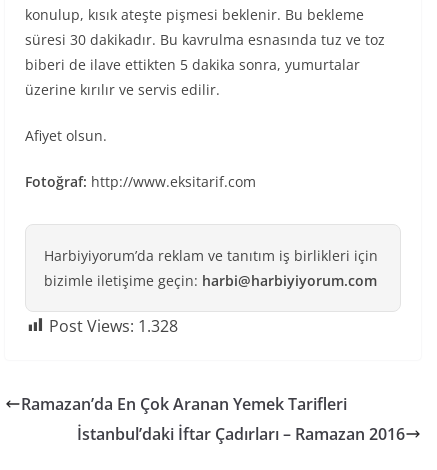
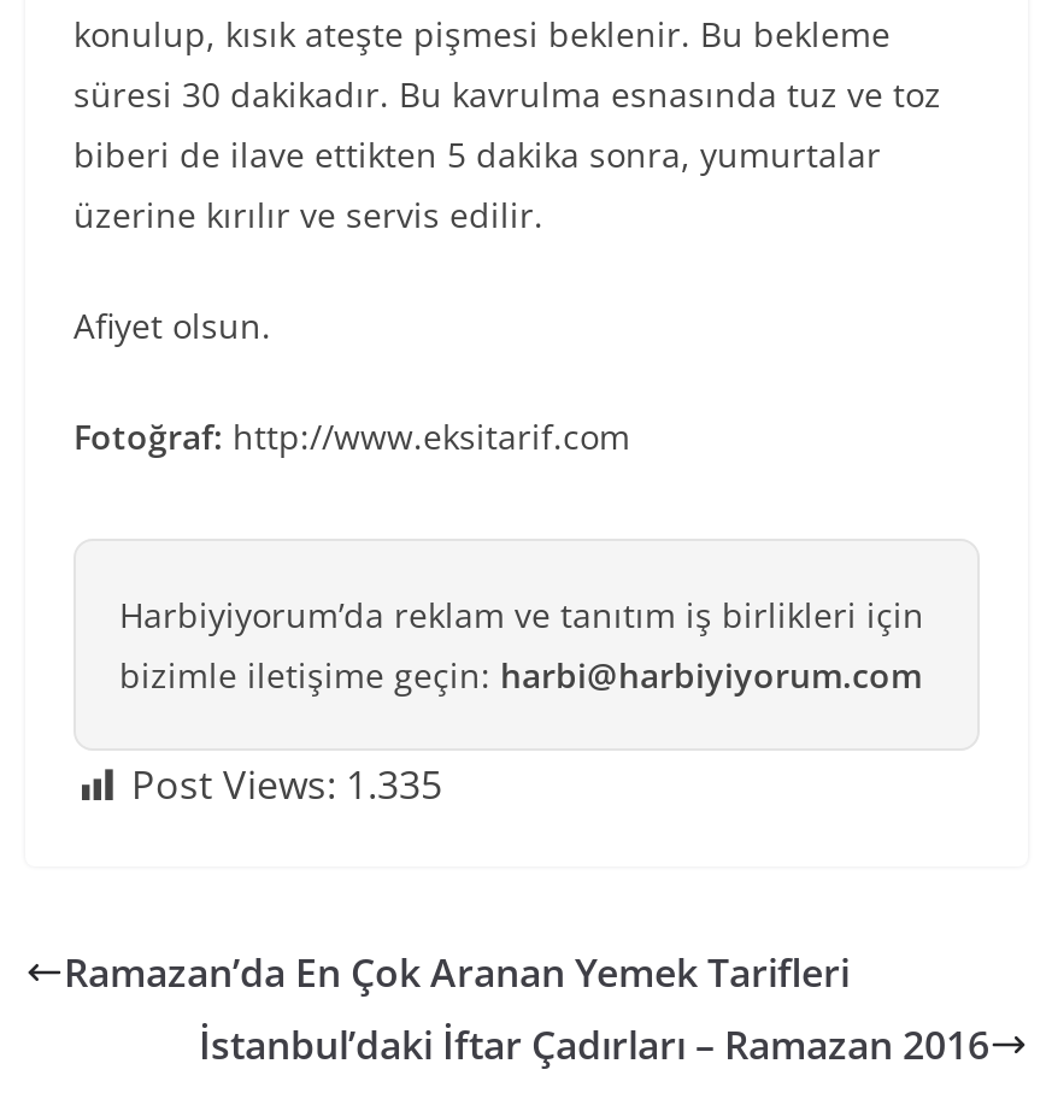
[49,315,178,337] Post Views: 1.328 -> [131,757,442,810] Post Views: 1.335

